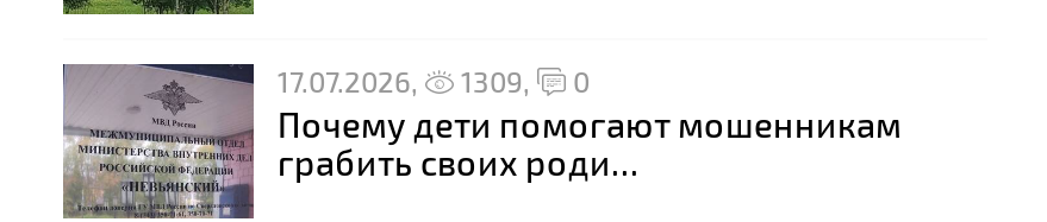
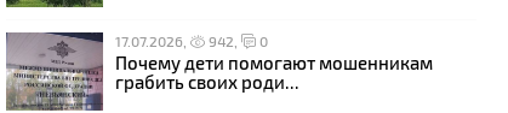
[278,65,590,98] 17.07.2026, 1309, 0 -> [115,33,268,50] 17.07.2026, 942, 0

